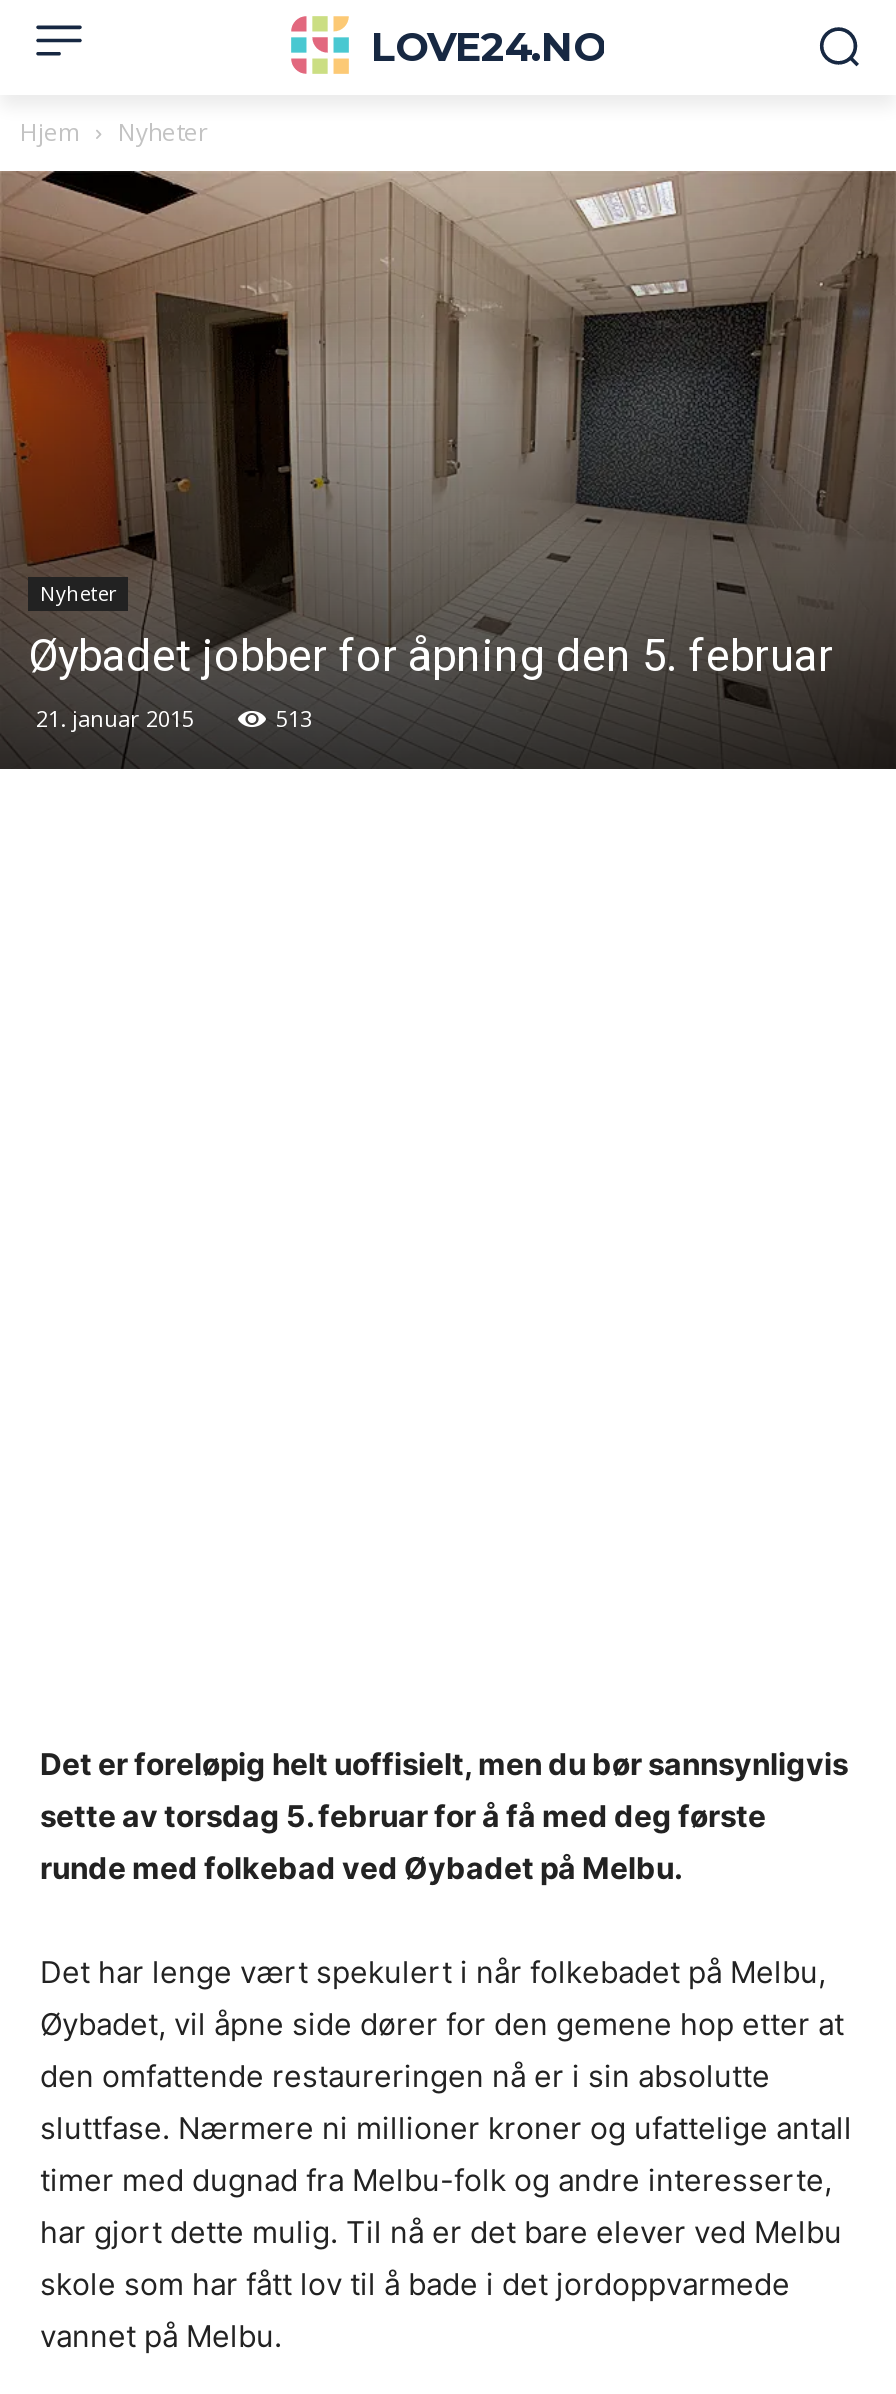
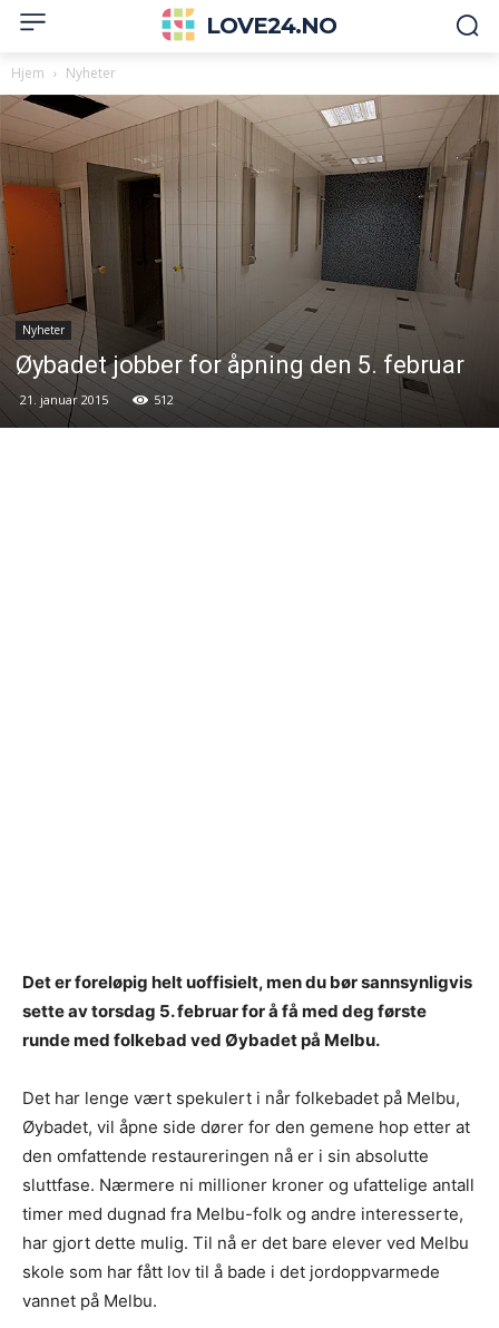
[276,702,312,732] 513 -> [154,391,174,407] 512

